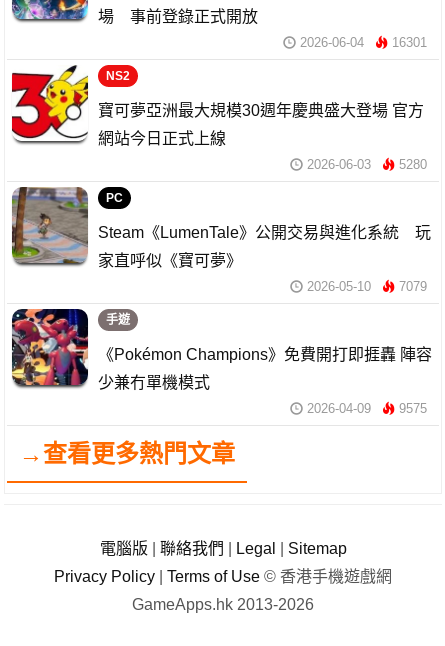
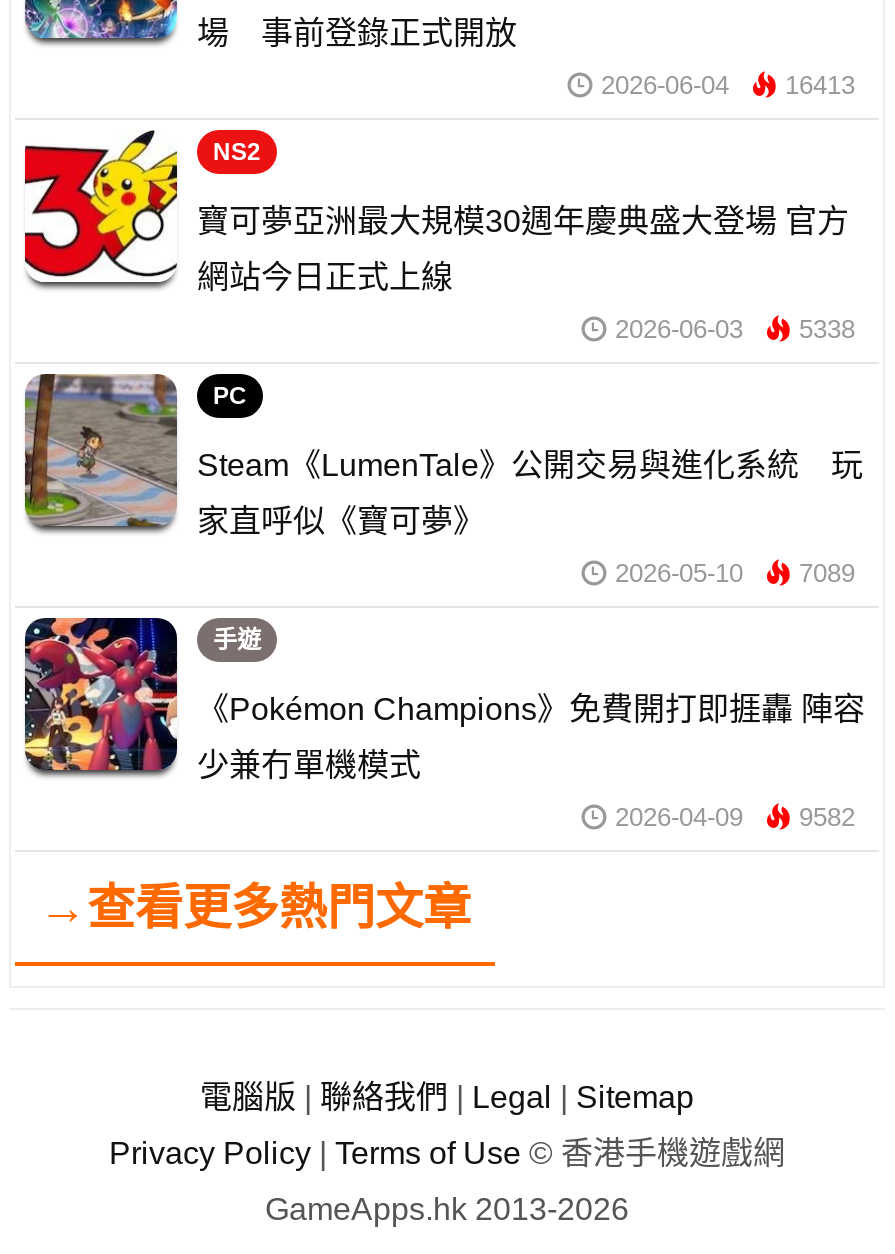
[300,35,427,50] 2026-06-04 16301 -> [601,71,855,101] 2026-06-04 16413
[307,157,427,172] 2026-06-03 5280 -> [615,315,855,345] 2026-06-03 5338
[307,279,427,294] 2026-05-10 7079 -> [615,559,855,589] 2026-05-10 7089
[307,401,427,416] 2026-04-09 9575 -> [615,803,855,833] 2026-04-09 9582

